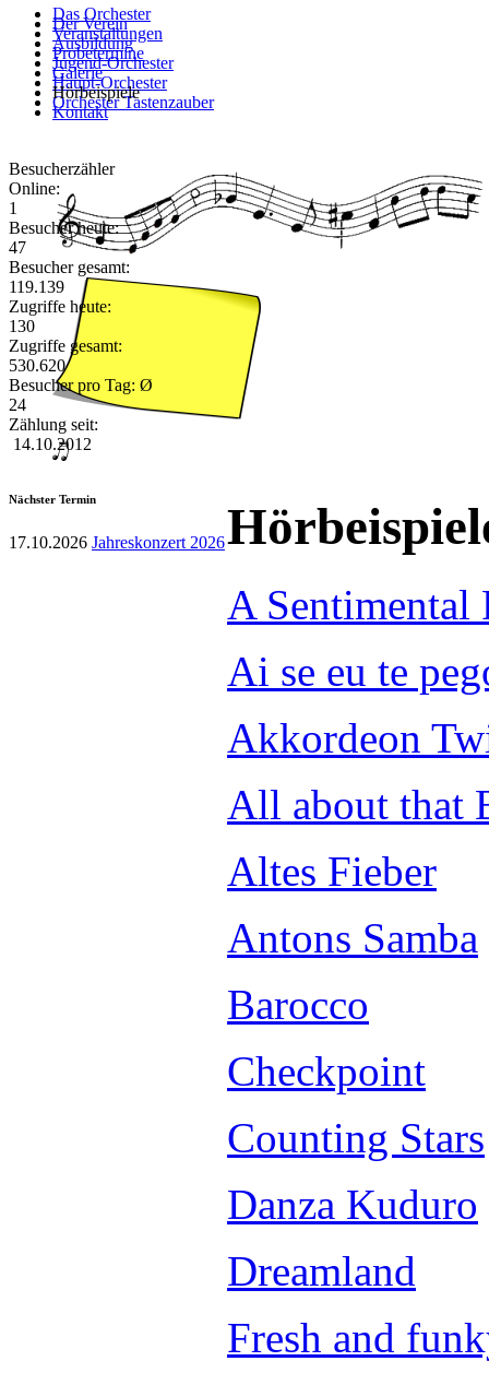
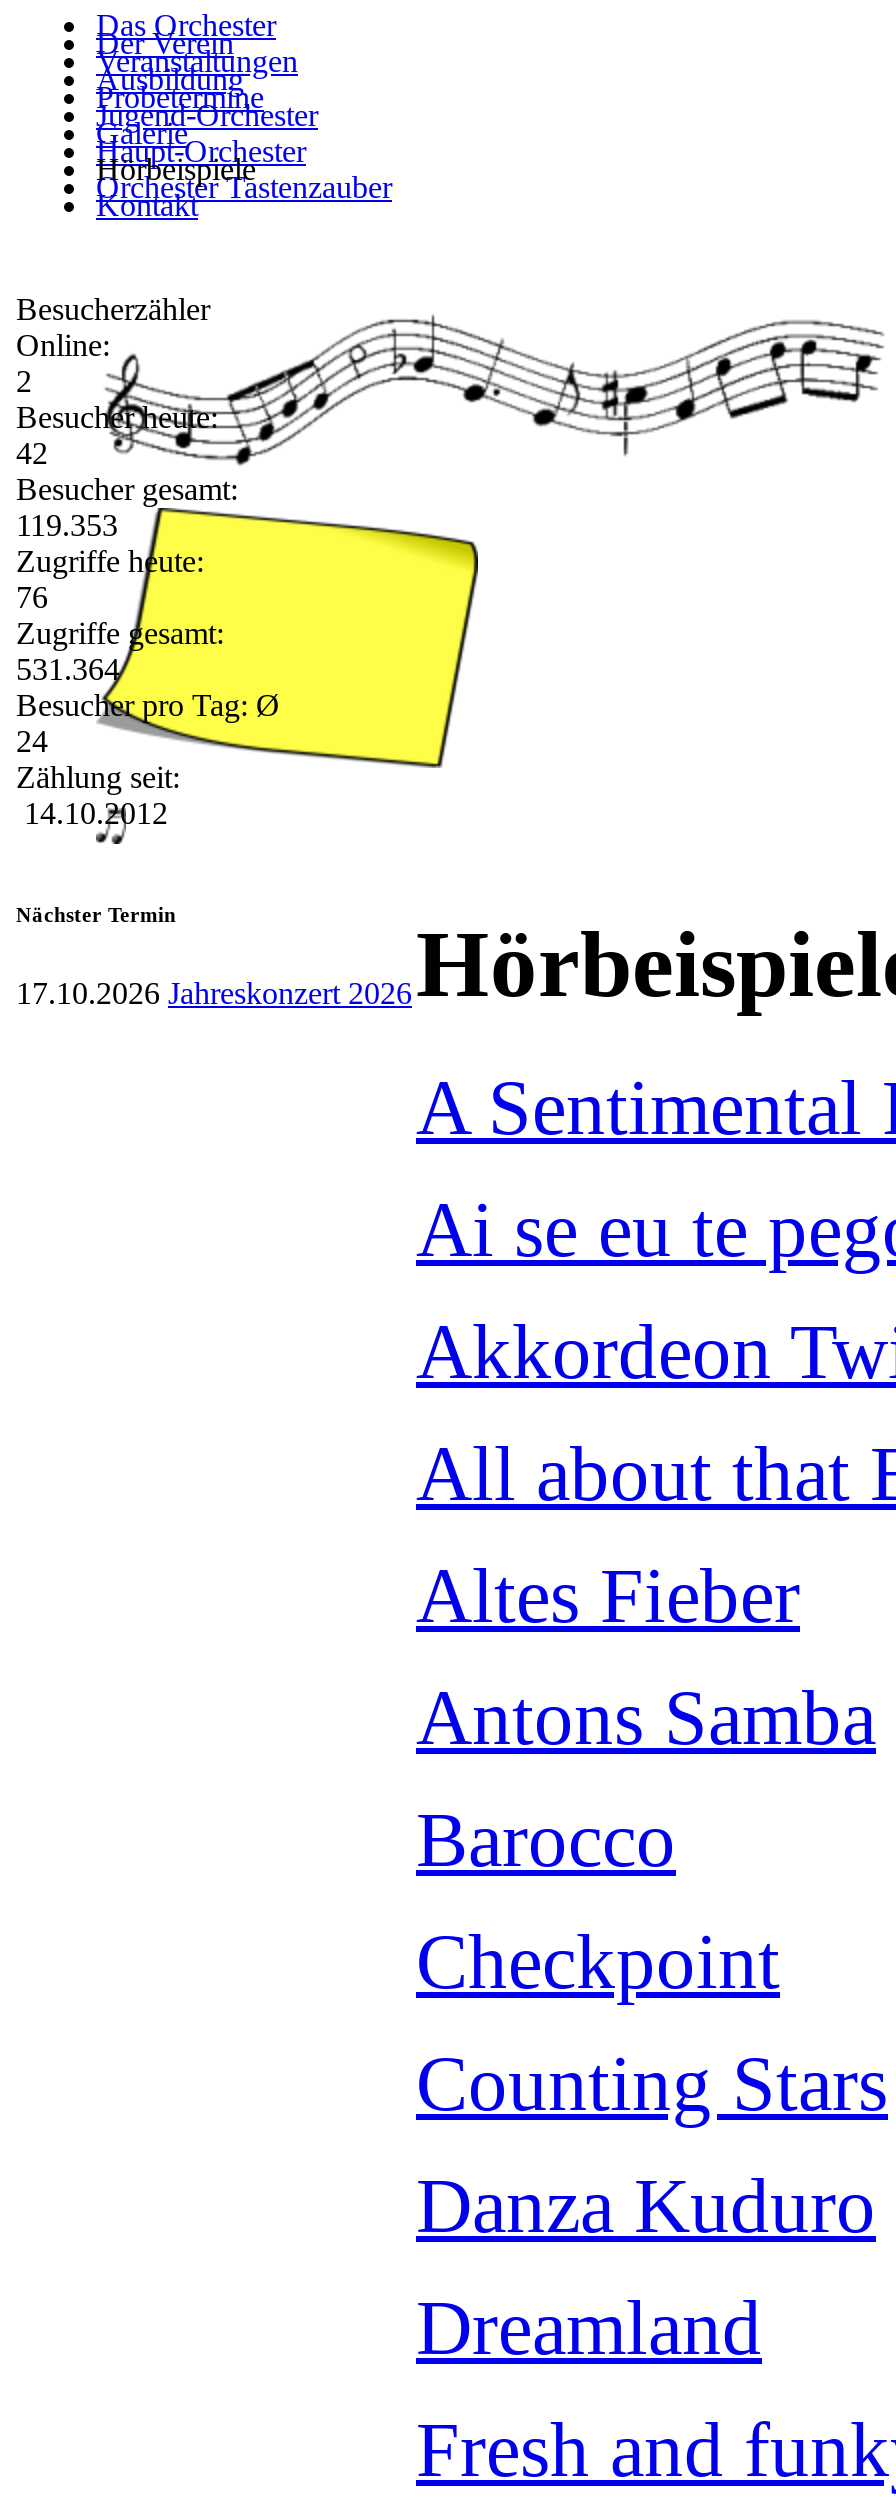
[9,199,17,217] 1 -> [16,364,32,398] 2
[9,238,26,257] 47 -> [16,436,48,470] 42
[9,277,64,296] 119.139 -> [16,508,118,542] 119.353
[9,317,35,335] 130 -> [16,580,48,614] 76
[9,356,65,375] 530.620 -> [16,652,120,686] 531.364

